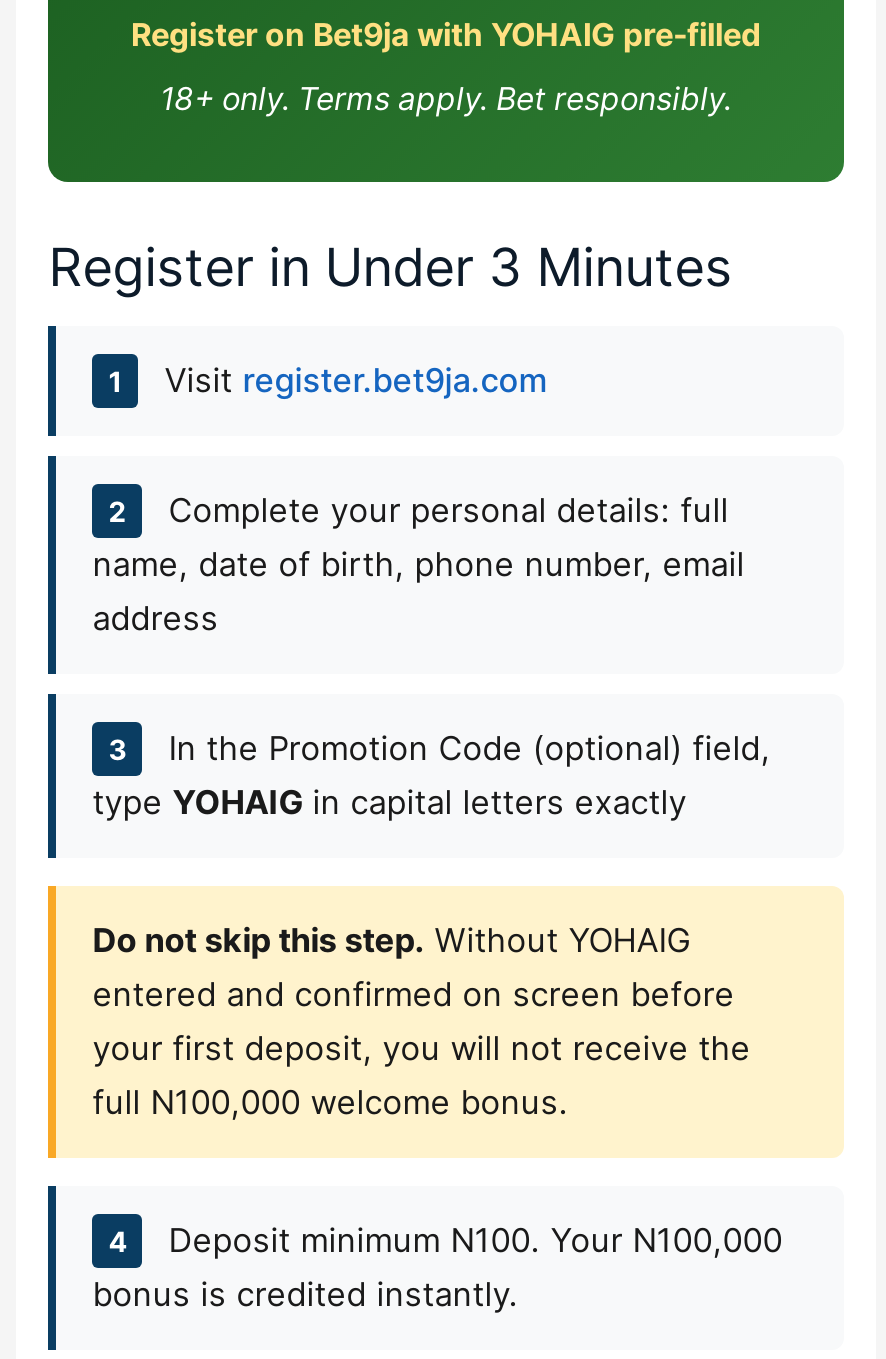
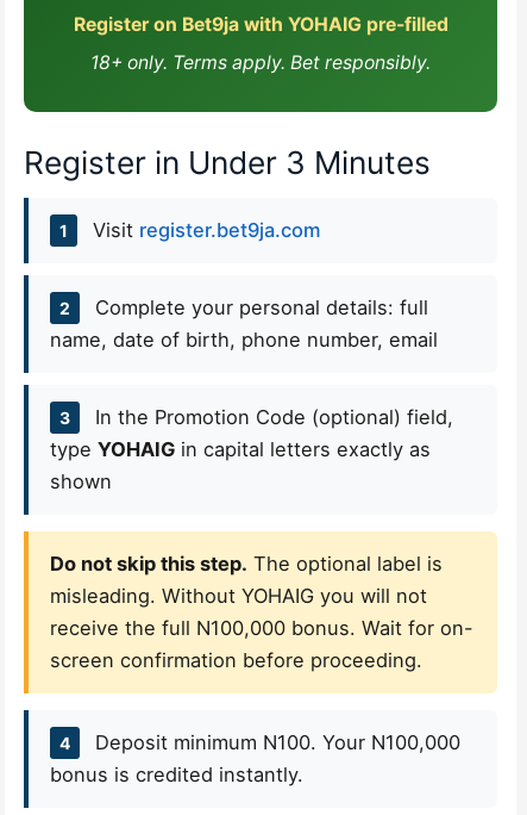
[93,598,219,638] address -> none
moved [109,728,771,768] -> [60,405,454,429]: 3 | In the Promotion Code (optional) field,
[93,782,687,822] type YOHAIG in capital letters exactly -> [50,437,431,493] type YOHAIG in capital letters exactly as | shown
[93,920,751,1122] Do not skip this step. Without YOHAIG | entered and confirmed on screen before | your first deposit, you will not receive the | full N100,000 welcome bonus. -> [50,552,474,672] Do not skip this step. The optional label is | misleading. Without YOHAIG you will not | receive the full N100,000 bonus. Wait for on- | screen confirmation before proceeding.

